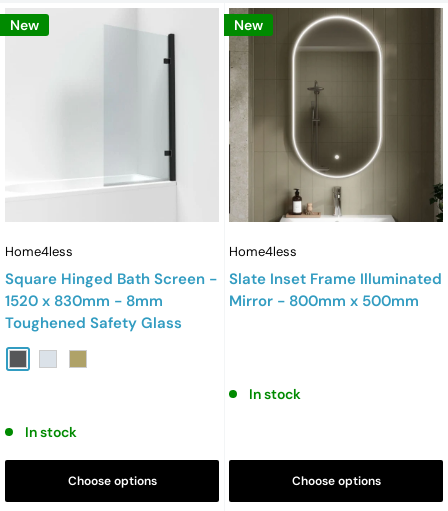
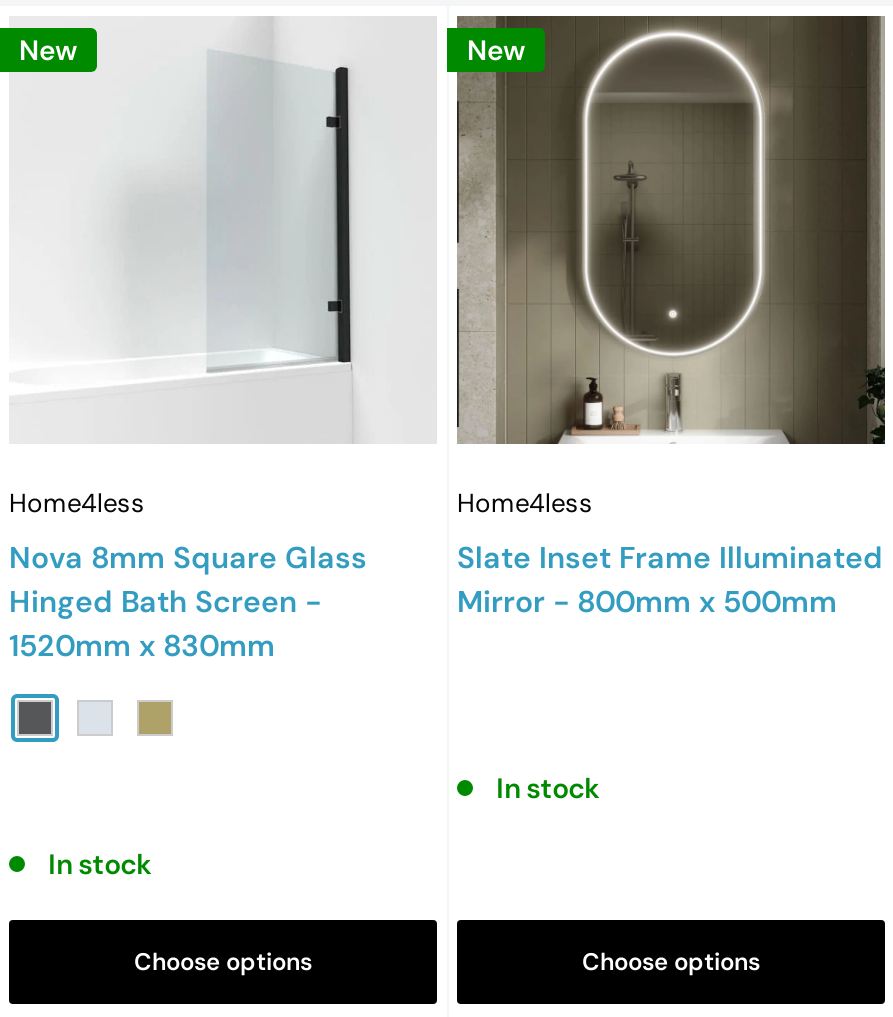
[5,269,217,333] Square Hinged Bath Screen - | 1520 x 830mm - 8mm | Toughened Safety Glass -> [9,539,367,667] Nova 8mm Square Glass | Hinged Bath Screen - | 1520mm x 830mm

